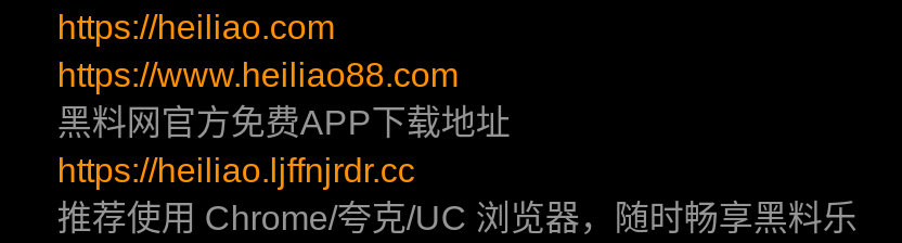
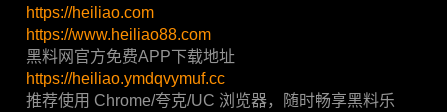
[57,152,415,189] https://heiliao.ljffnjrdr.cc -> [26,70,225,87] https://heiliao.ymdqvymuf.cc

